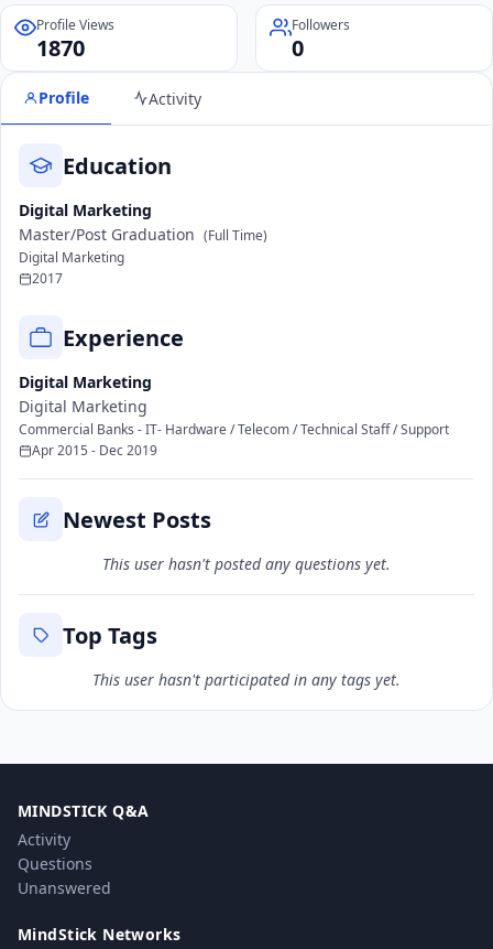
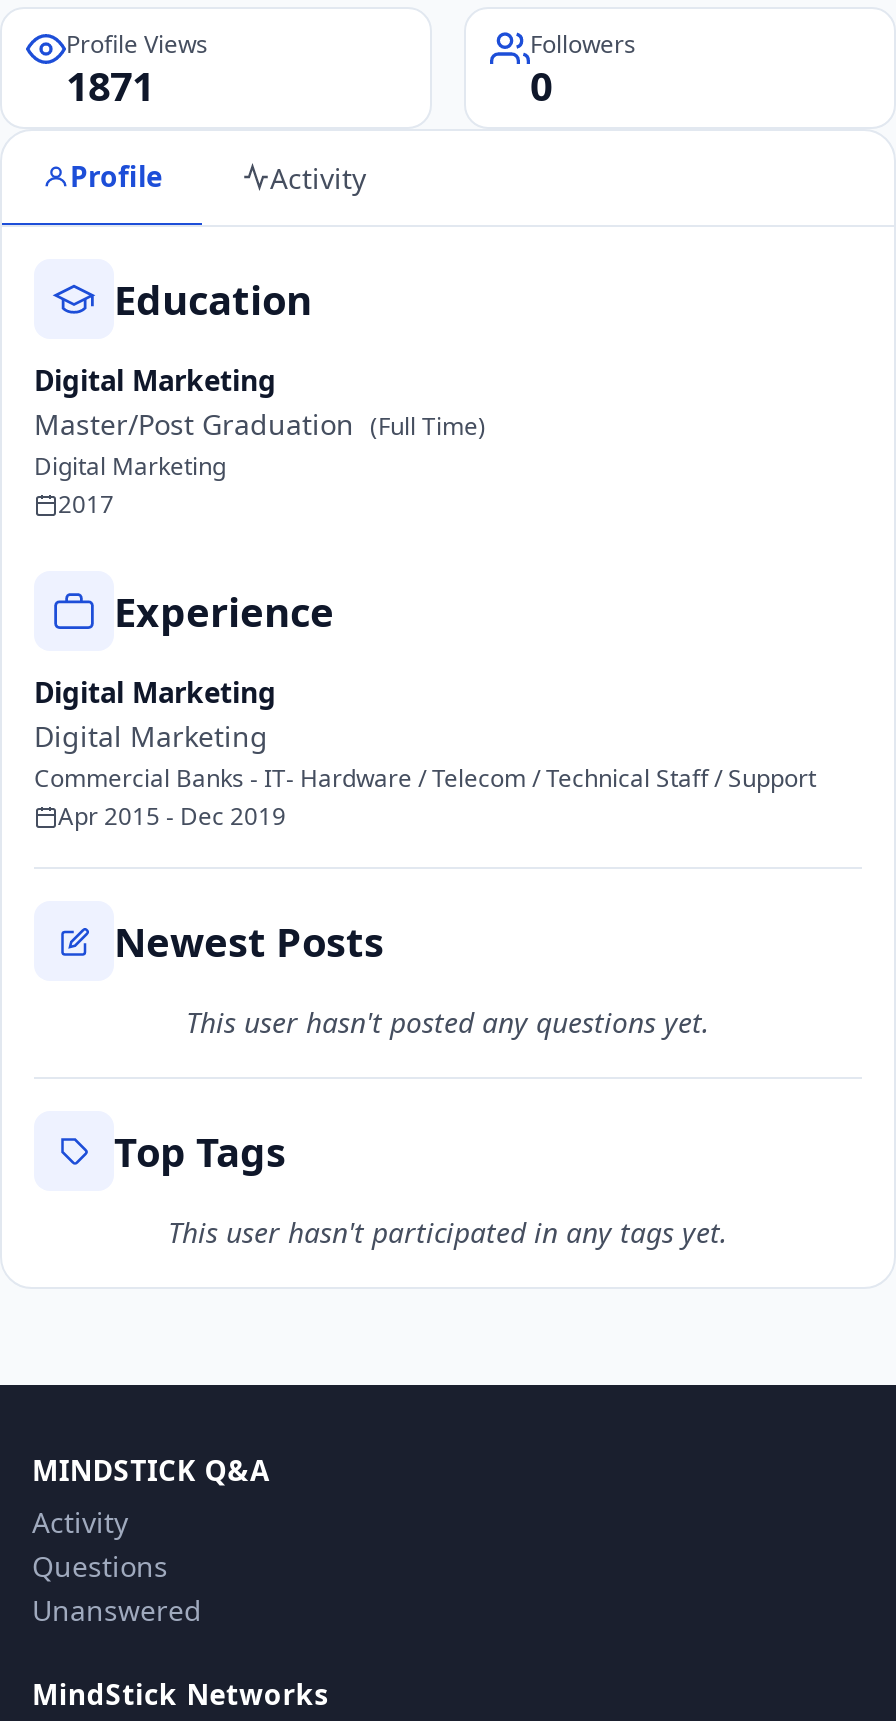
[36,33,85,63] 1870 -> [66,59,154,113] 1871

